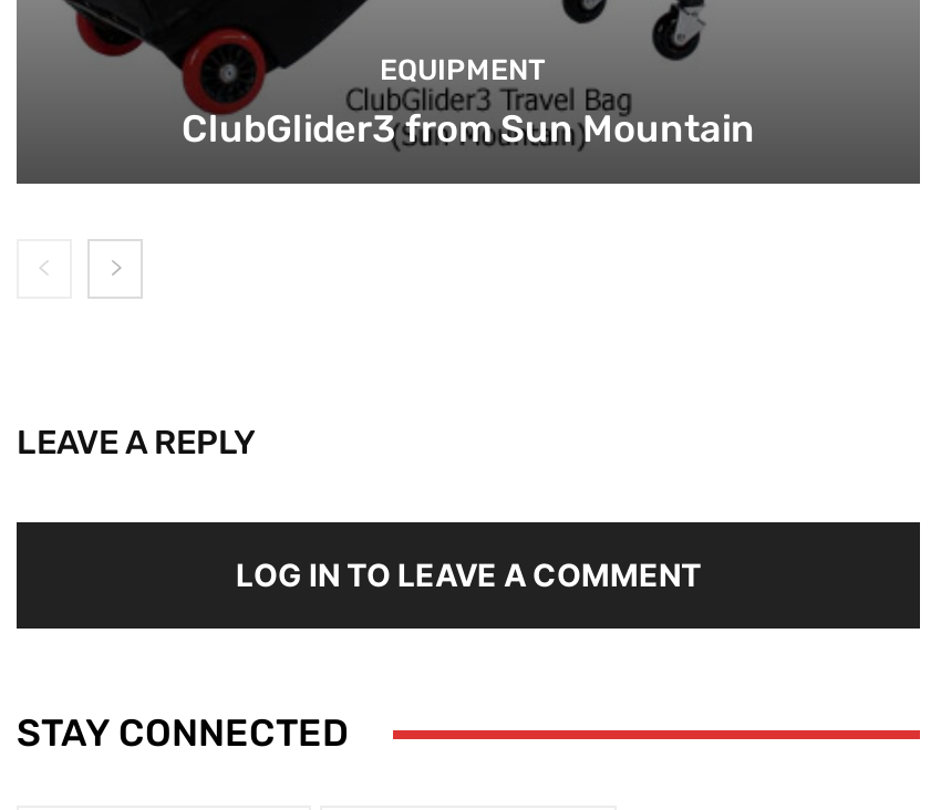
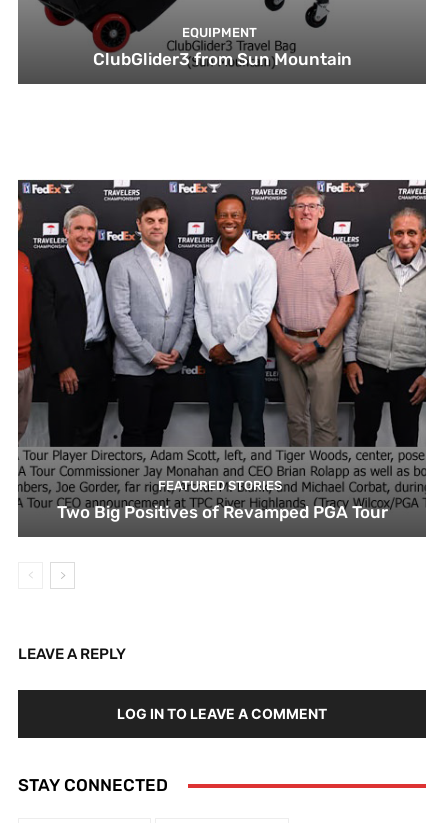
none -> [17,179,427,522] [image] | FEATURED STORIES | Two Big Positives of Revamped PGA Tour

